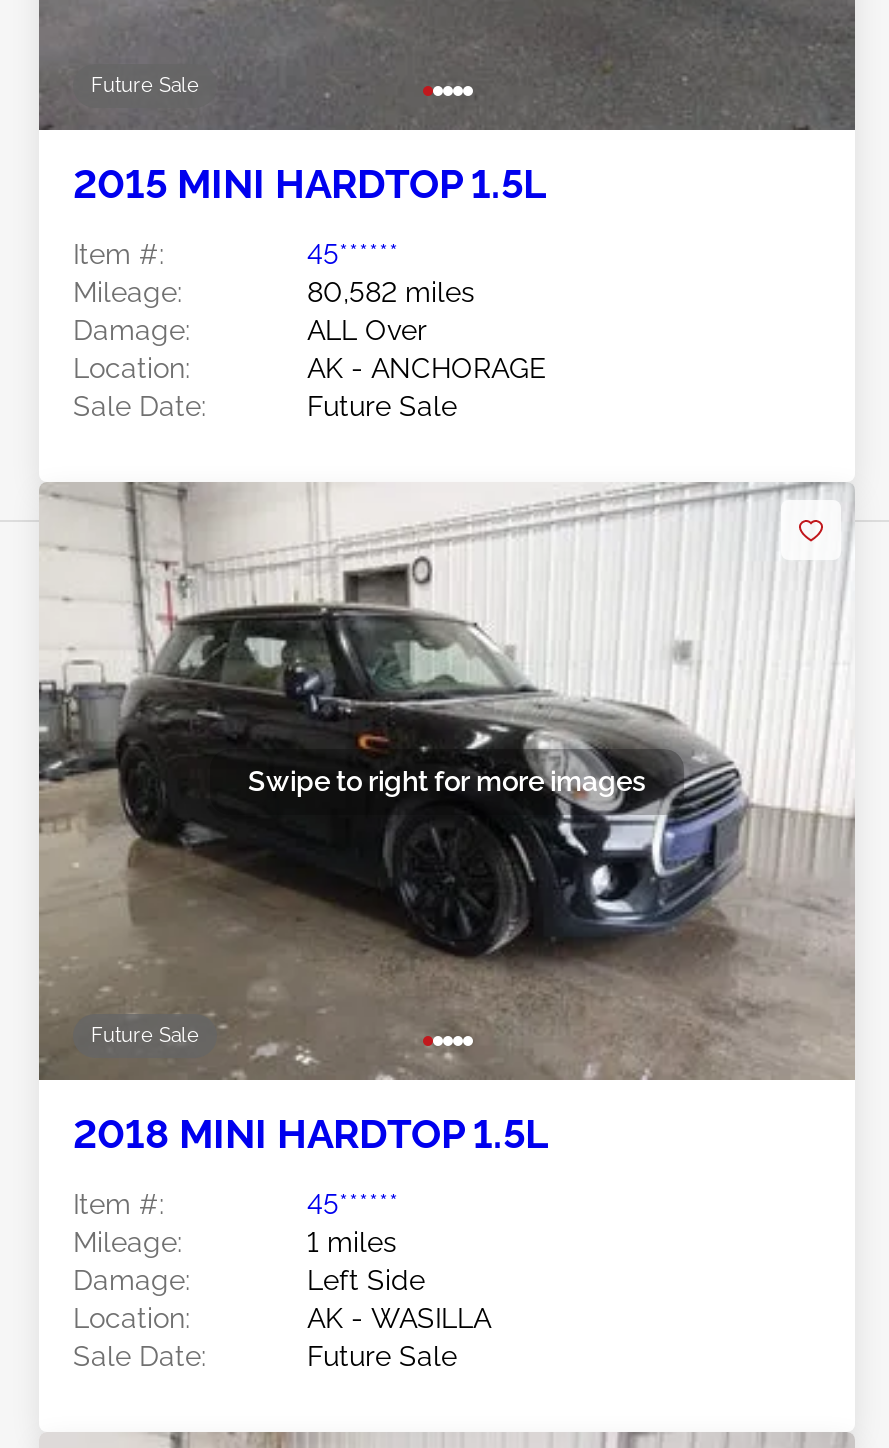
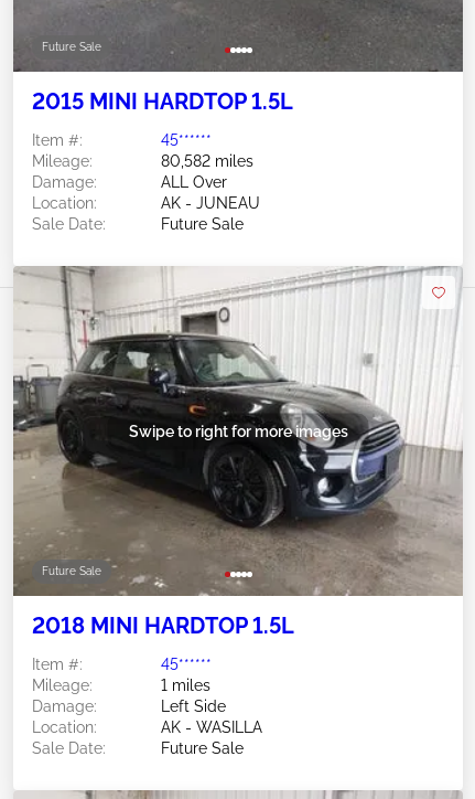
[307,352,547,384] AK - ANCHORAGE -> [161,194,260,212] AK - JUNEAU

